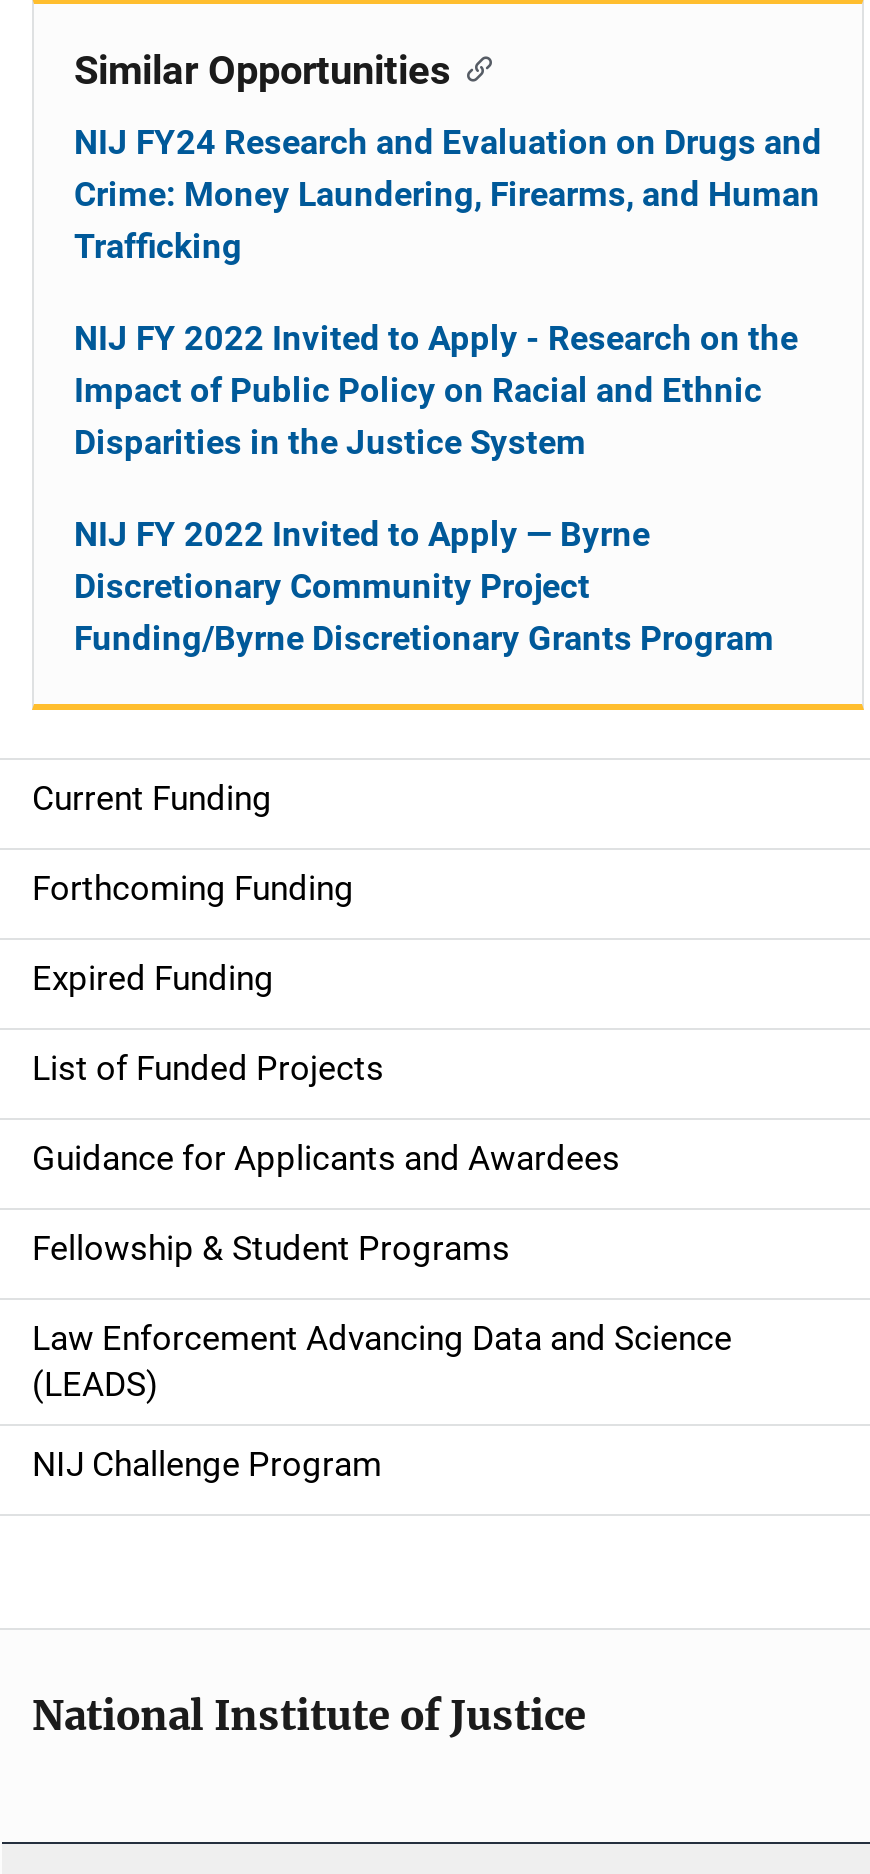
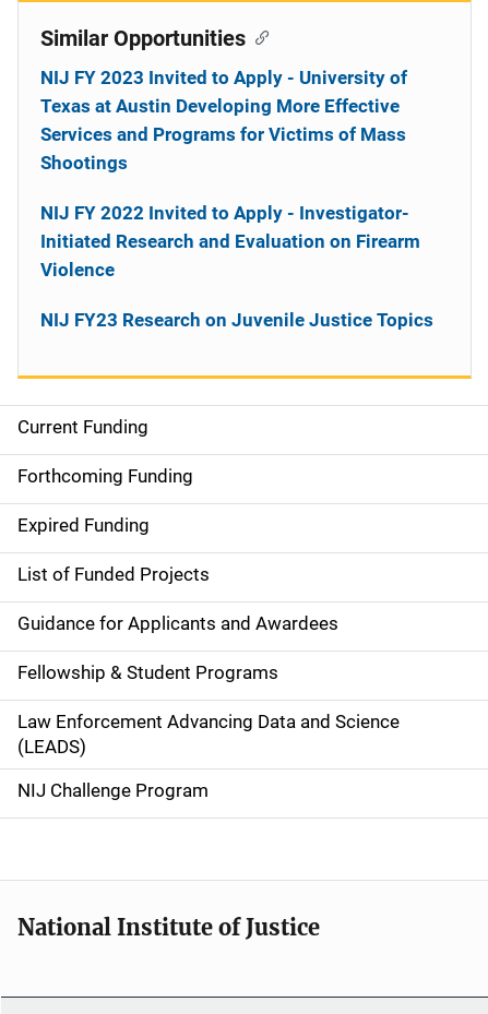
[74,122,822,266] NIJ FY24 Research and Evaluation on Drugs and | Crime: Money Laundering, Firearms, and Human | Trafficking -> [40,67,407,174] NIJ FY 2023 Invited to Apply - University of | Texas at Austin Developing More Effective | Services and Programs for Victims of Mass | Shootings
[74,318,798,462] NIJ FY 2022 Invited to Apply - Research on the | Impact of Public Policy on Racial and Ethnic | Disparities in the Justice System -> [40,202,420,281] NIJ FY 2022 Invited to Apply - Investigator- | Initiated Research and Evaluation on Firearm | Violence
[74,514,774,658] NIJ FY 2022 Invited to Apply — Byrne | Discretionary Community Project | Funding/Byrne Discretionary Grants Program -> [40,309,433,331] NIJ FY23 Research on Juvenile Justice Topics

